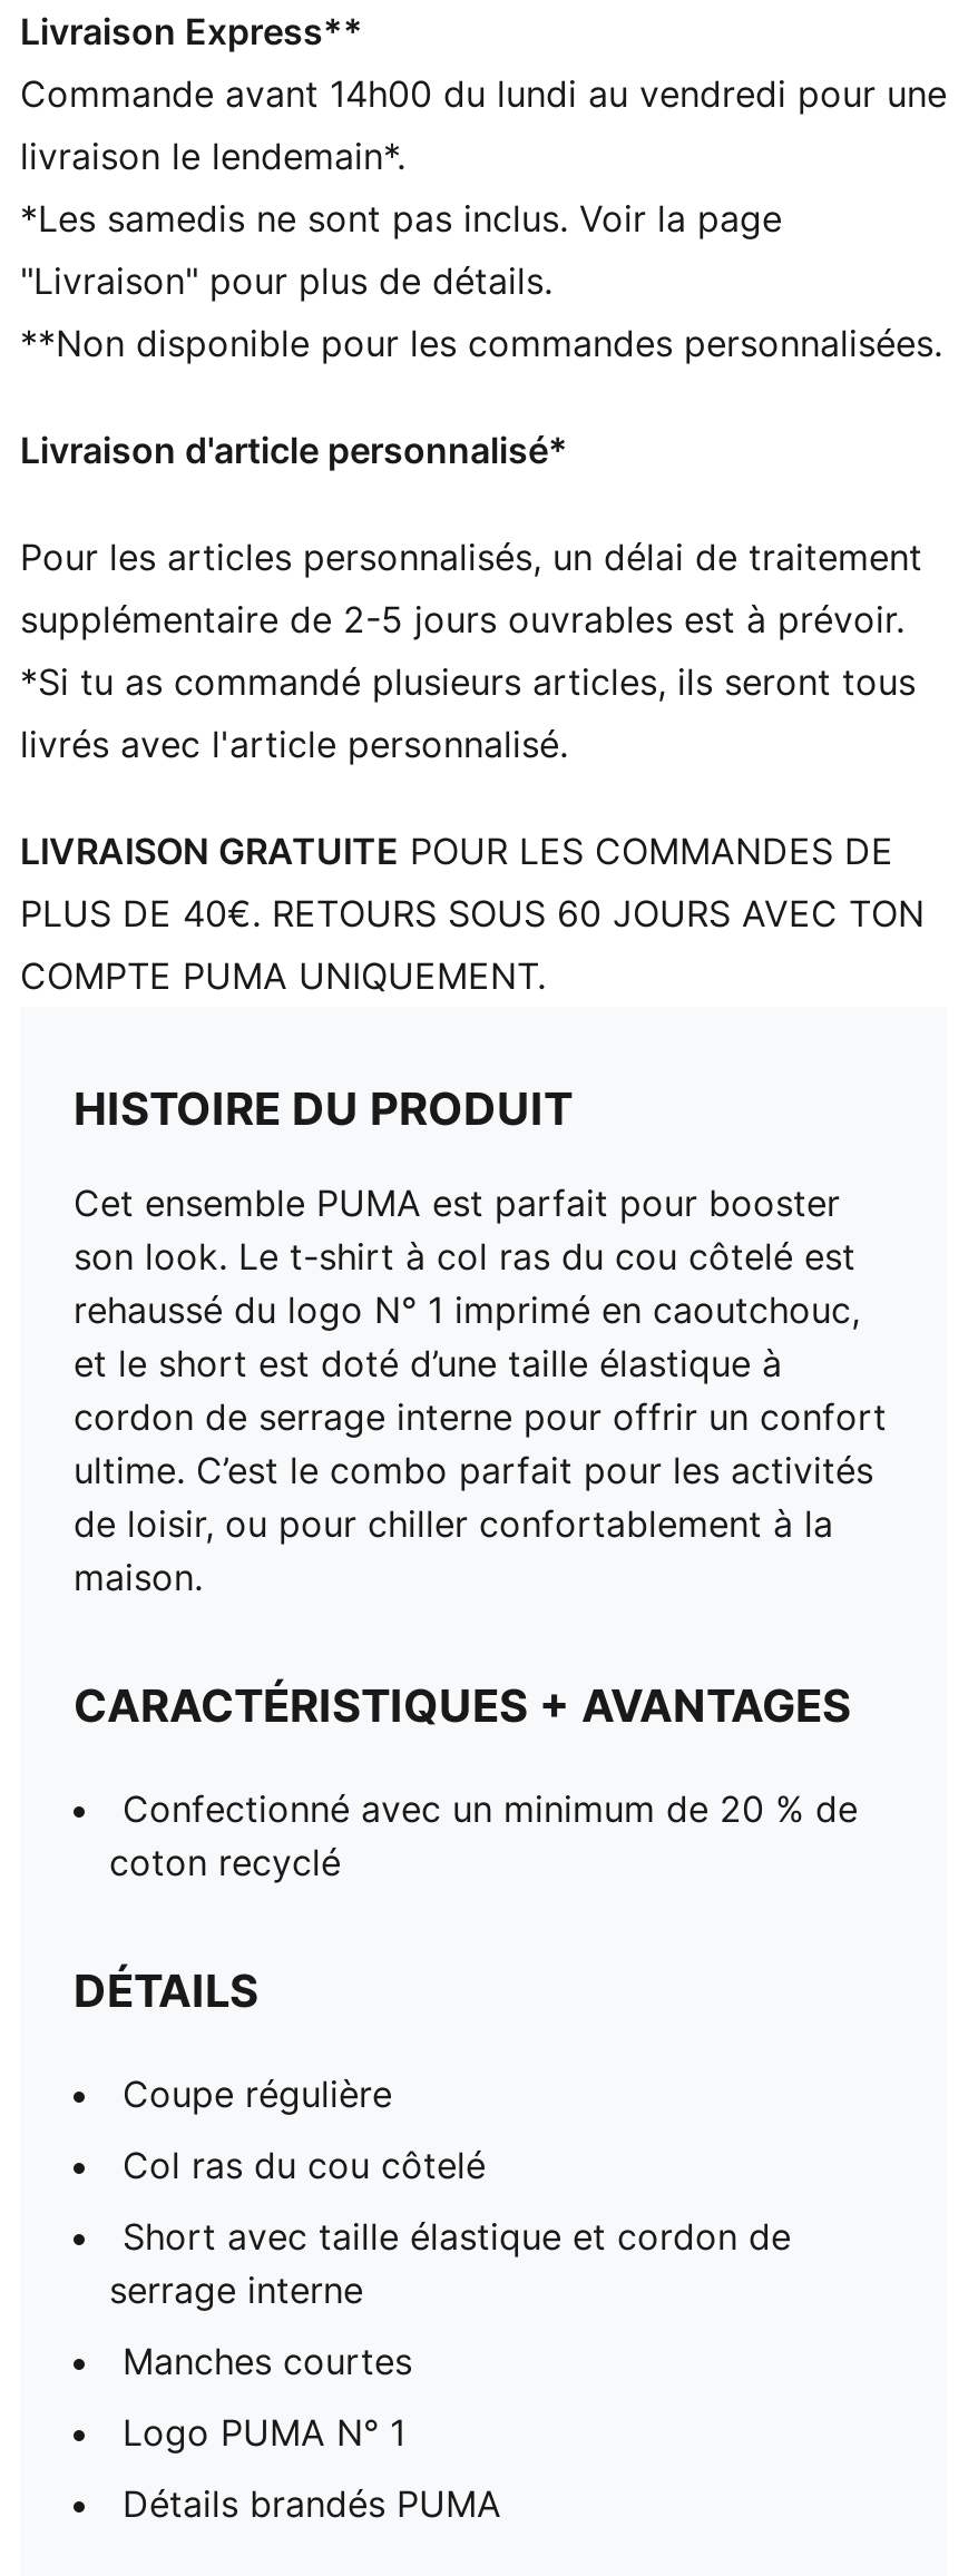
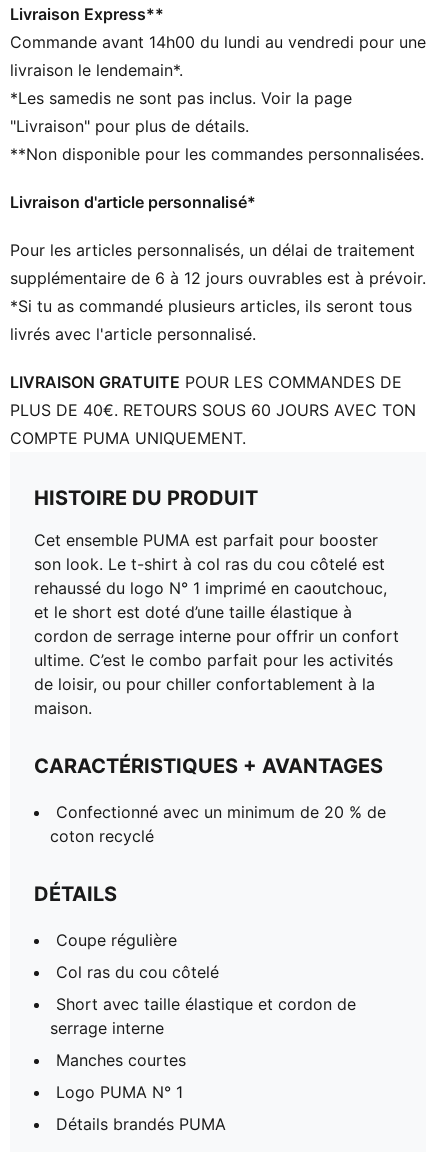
[20,597,904,641] supplémentaire de 2-5 jours ouvrables est à prévoir. -> [10,268,426,288] supplémentaire de 6 à 12 jours ouvrables est à prévoir.

